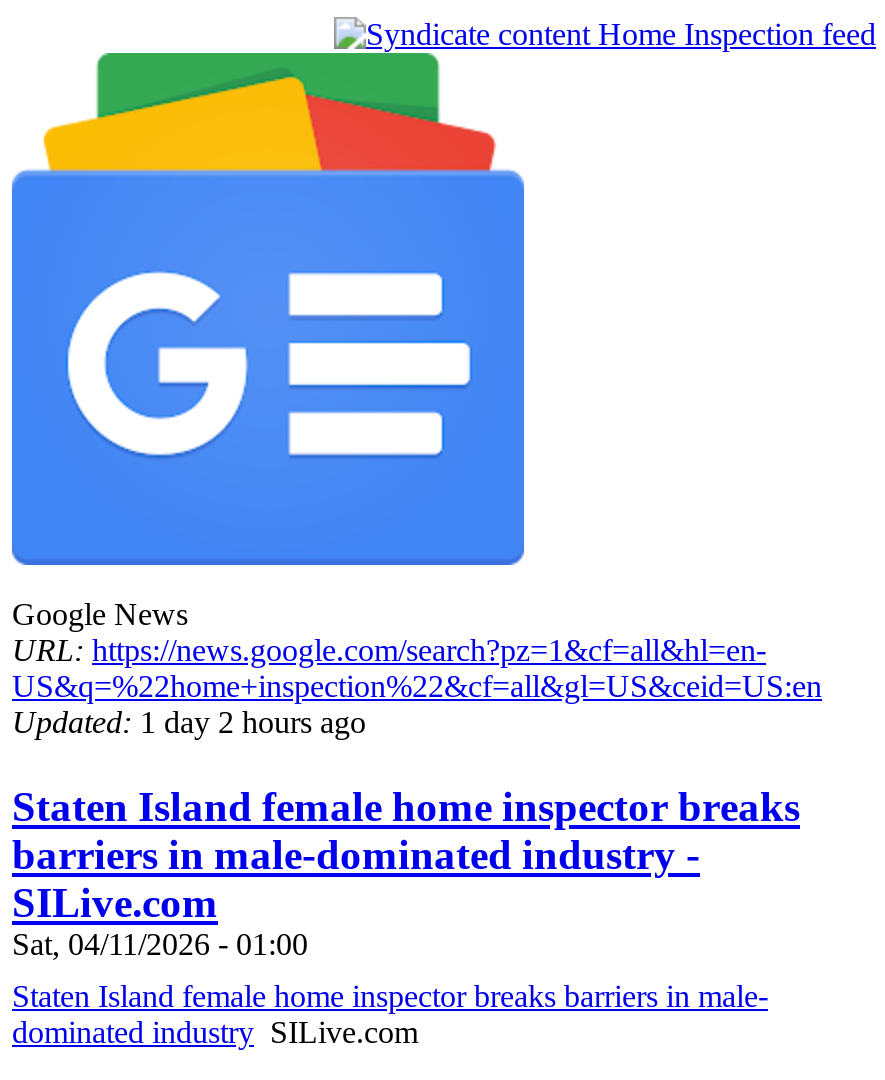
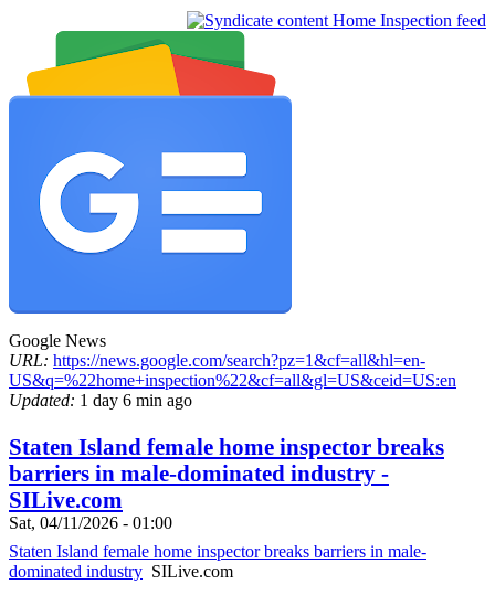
[12,705,366,739] Updated: 1 day 2 hours ago -> [9,391,192,409] Updated: 1 day 6 min ago

